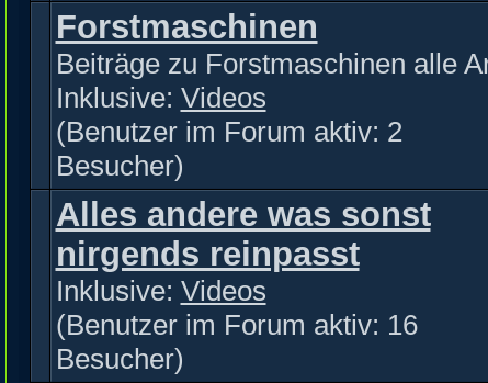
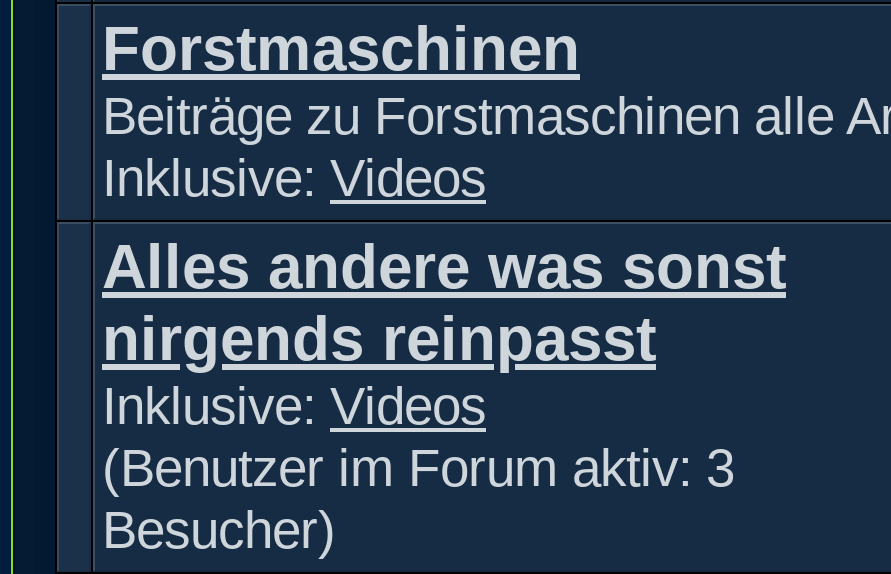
[55,115,402,182] (Benutzer im Forum aktiv: 2 | Besucher) -> none
[55,308,417,341] (Benutzer im Forum aktiv: 16 -> [102,438,734,498] (Benutzer im Forum aktiv: 3

